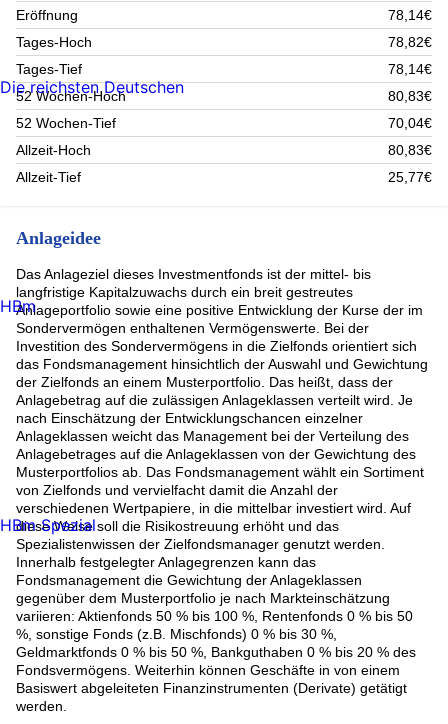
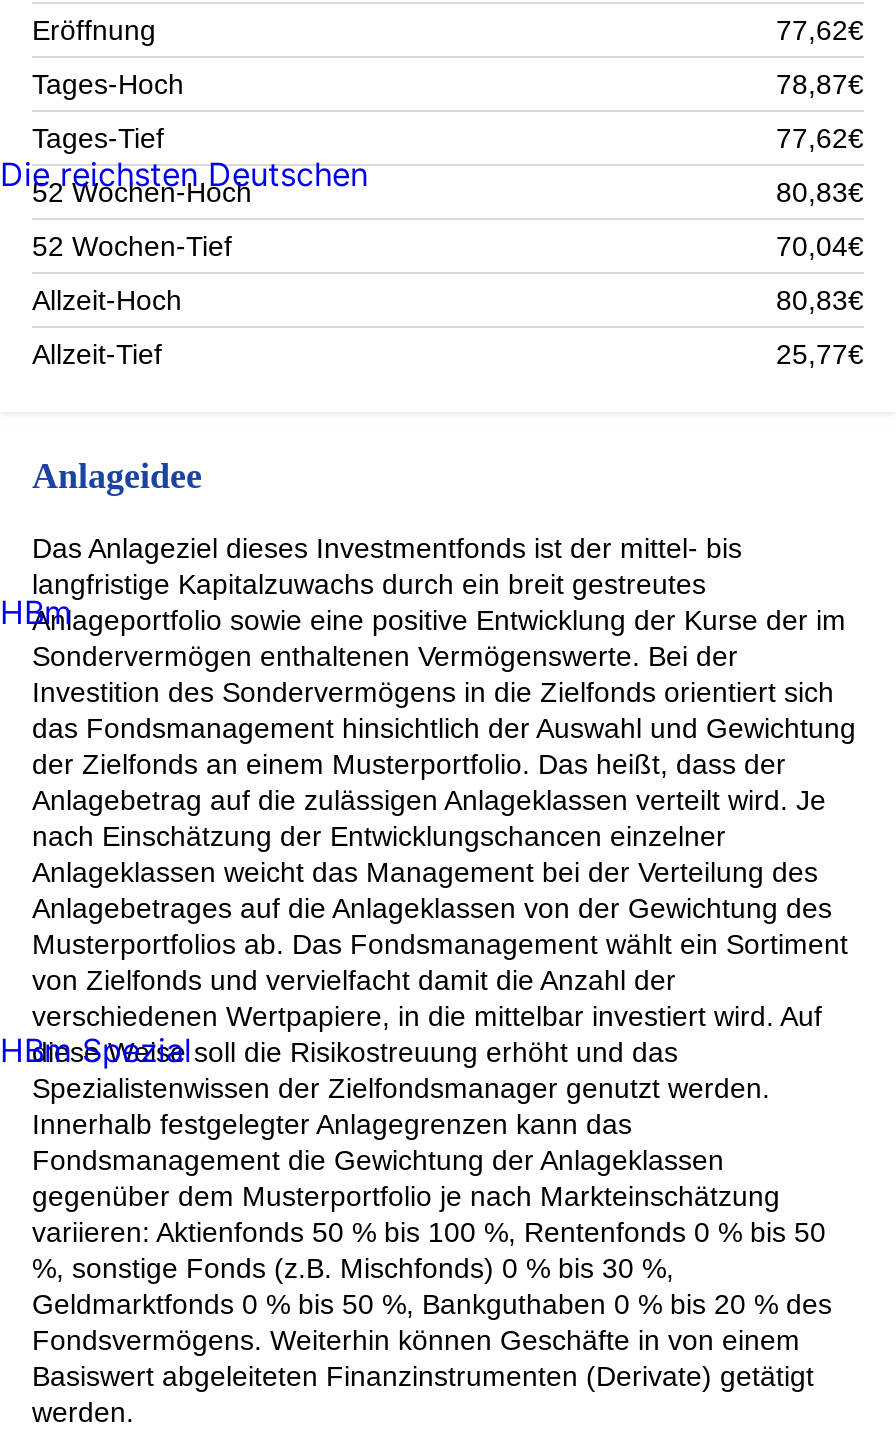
[388,7,432,23] 78,14€ -> [776,14,864,46] 77,62€
[388,34,432,50] 78,82€ -> [776,68,864,100] 78,87€
[388,61,432,77] 78,14€ -> [776,122,864,154] 77,62€

